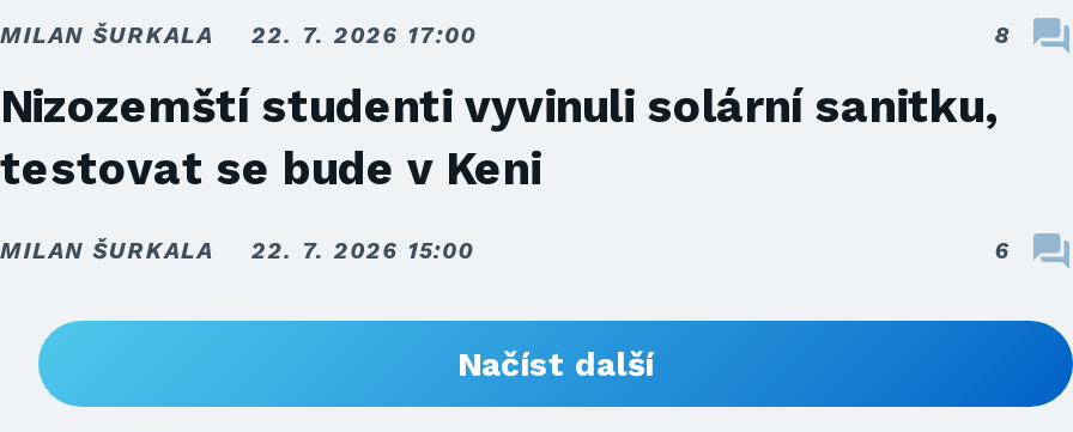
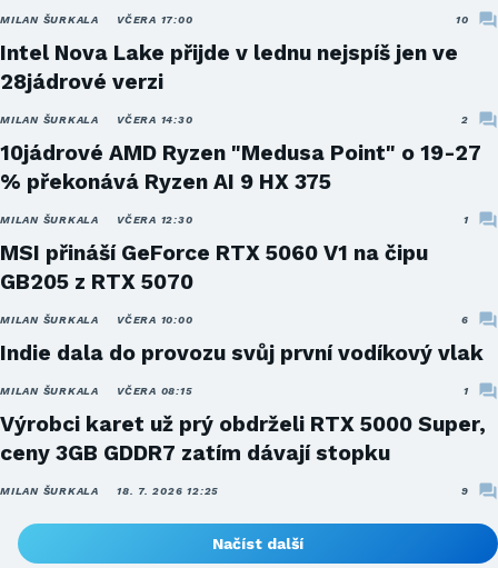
[251,22,1011,48] 22. 7. 2026 17:00 | 8 -> [117,13,469,26] VČERA 17:00 | 10
[0,79,999,196] Nizozemští studenti vyvinuli solární sanitku, | testovat se bude v Keni -> [0,40,458,94] Intel Nova Lake přijde v lednu nejspíš jen ve | 28jádrové verzi
[251,237,474,263] 22. 7. 2026 15:00 -> [0,113,481,326] VČERA 14:30 | 2 | 10jádrové AMD Ryzen "Medusa Point" o 19-27 | % překonává Ryzen AI 9 HX 375 | MILAN ŠURKALA | VČERA 12:30 | 1 | MSI přináší GeForce RTX 5060 V1 na čipu | GB205 z RTX 5070 | MILAN ŠURKALA | VČERA 10:00
none -> [0,340,486,497] Indie dala do provozu svůj první vodíkový vlak | MILAN ŠURKALA | VČERA 08:15 | 1 | Výrobci karet už prý obdrželi RTX 5000 Super, | ceny 3GB GDDR7 zatím dávají stopku | MILAN ŠURKALA | 18. 7. 2026 12:25 | 9

